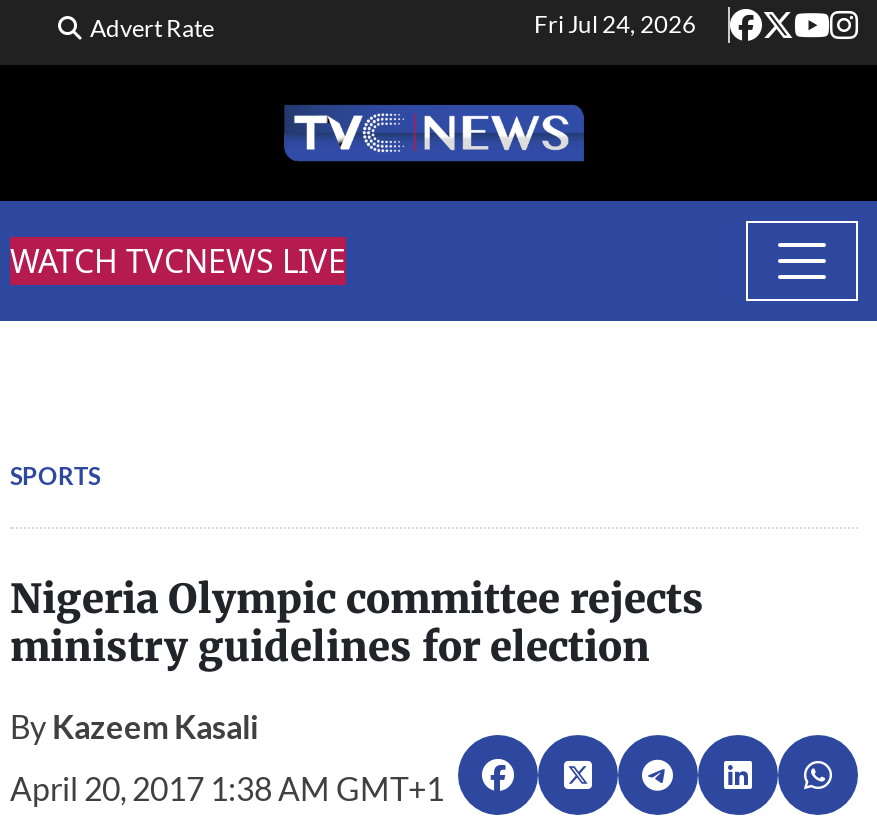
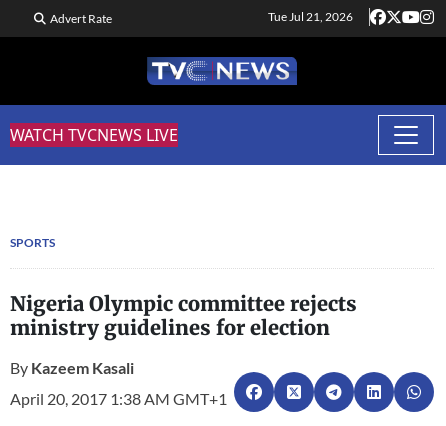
[534,9,696,39] Fri Jul 24, 2026 -> [268,9,353,24] Tue Jul 21, 2026

